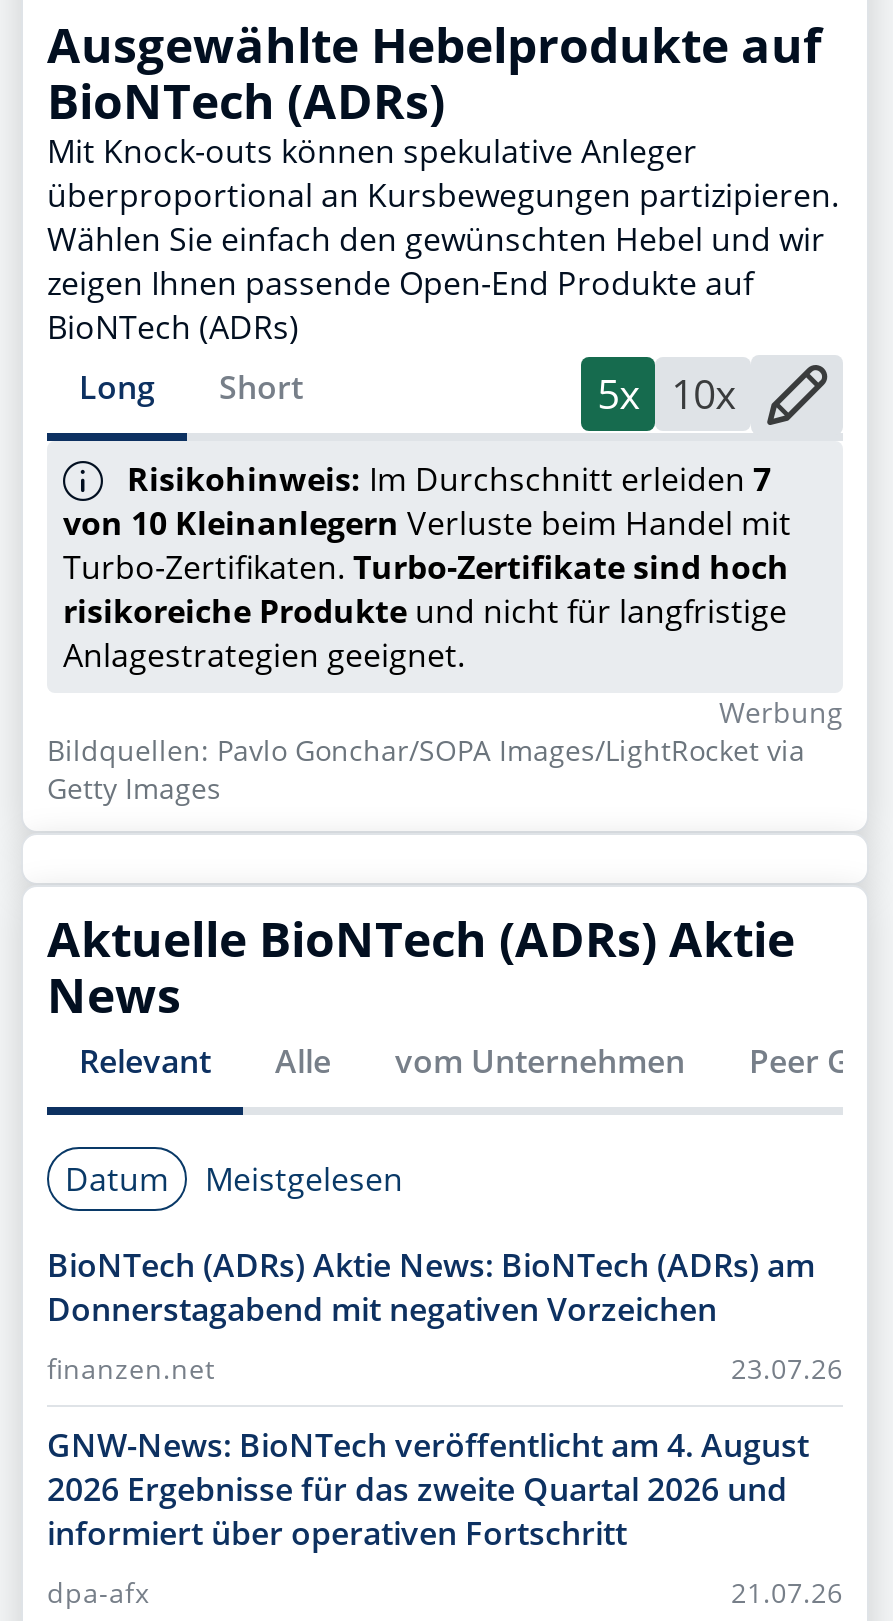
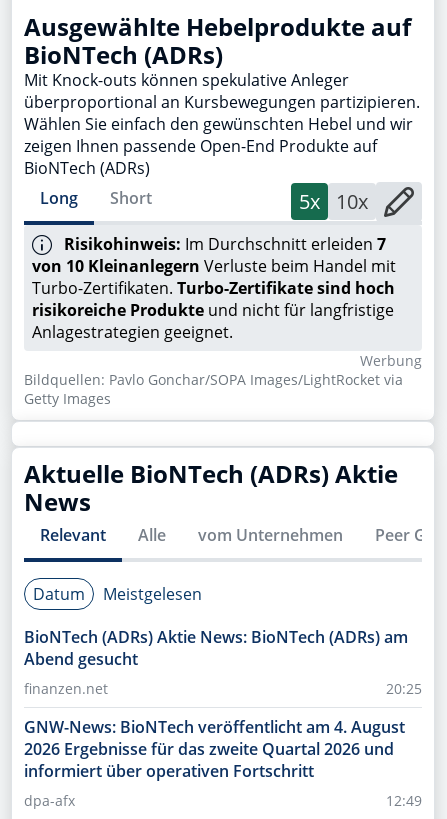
[47,1288,717,1332] Donnerstagabend mit negativen Vorzeichen -> [24,648,138,670] Abend gesucht
[731,1350,843,1388] 23.07.26 -> [386,679,422,698] 20:25
[731,1574,843,1612] 21.07.26 -> [386,791,422,810] 12:49

